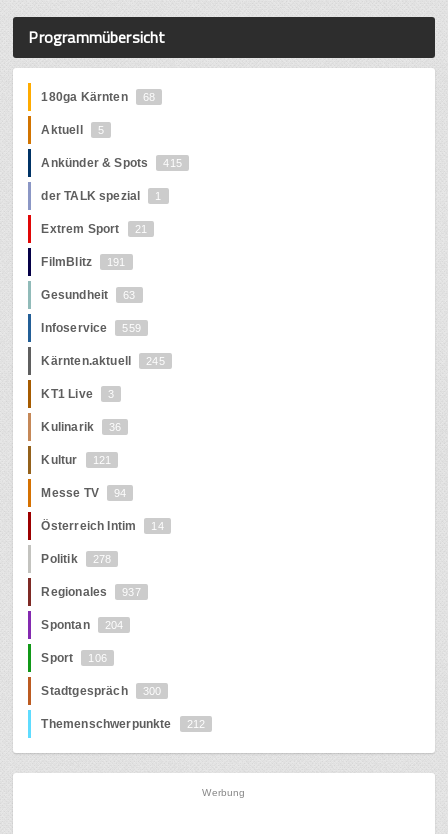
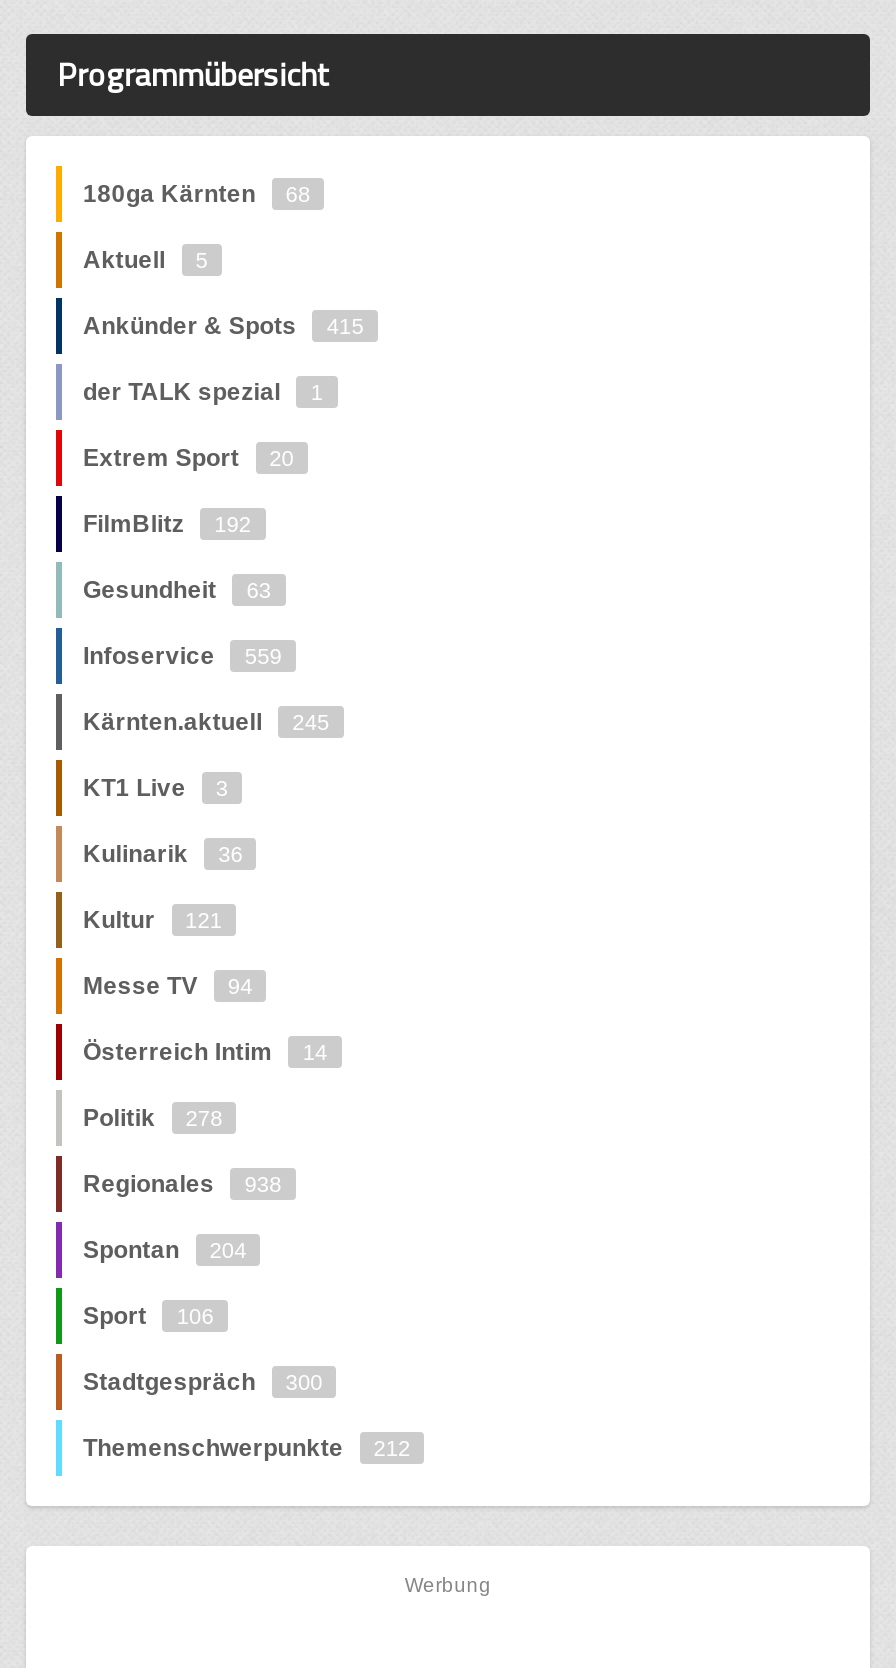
[41,222,147,236] Extrem Sport 21 -> [83,445,294,473] Extrem Sport 20
[41,255,126,269] FilmBlitz 191 -> [83,511,251,539] FilmBlitz 192
[41,585,141,599] Regionales 937 -> [83,1171,282,1199] Regionales 938

